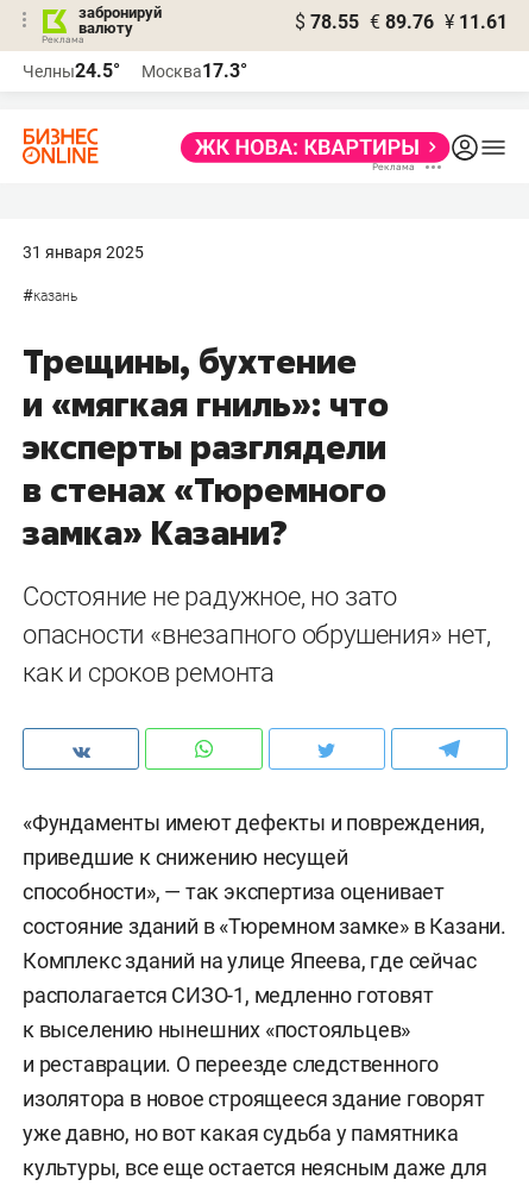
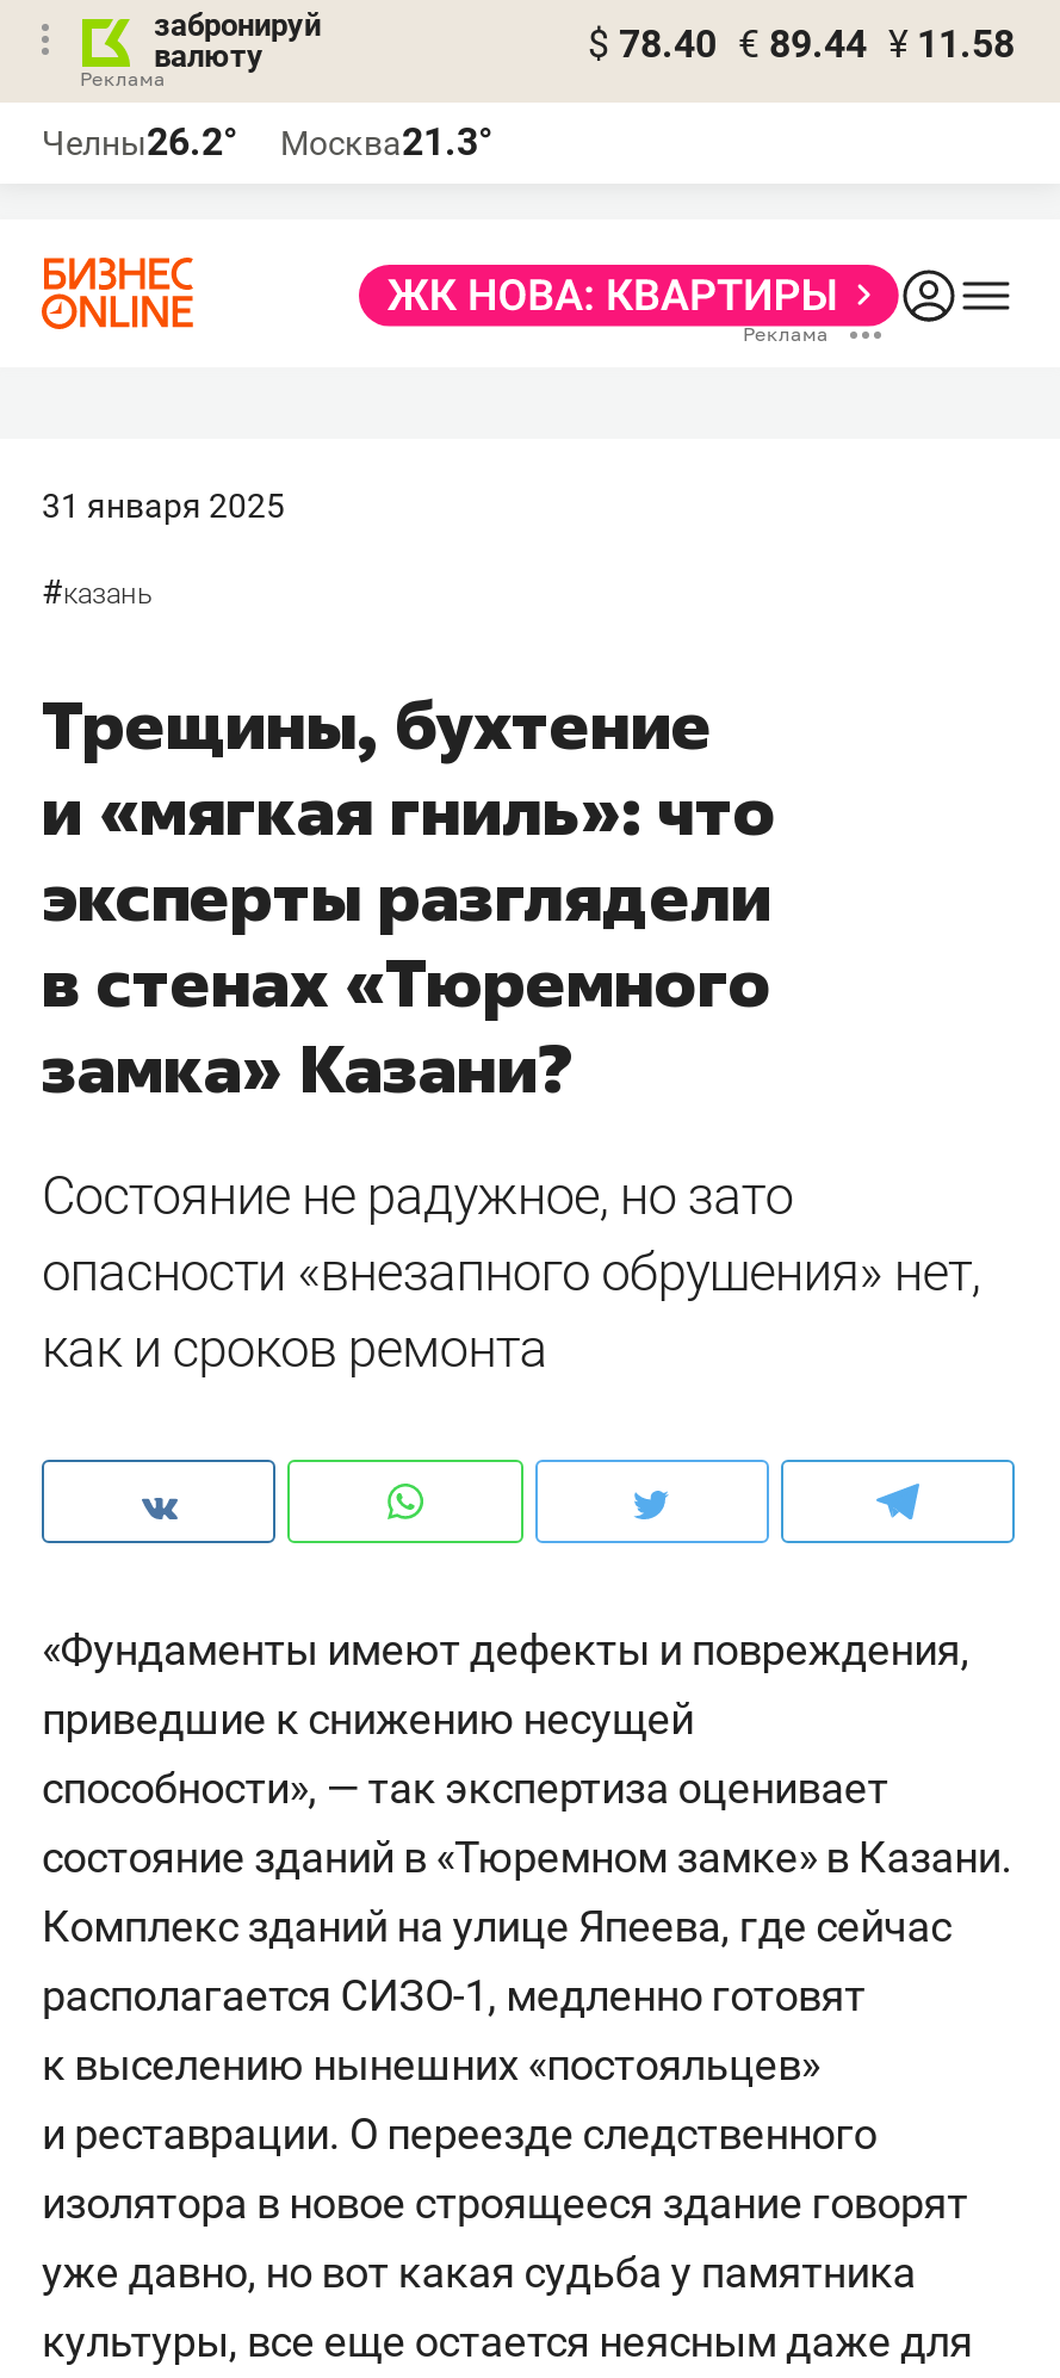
[295,11,508,33] $ 78.55 € 89.76 ¥ 11.61 -> [588,21,1015,67] $ 78.40 € 89.44 ¥ 11.58
[23,59,120,82] Челны24.5° -> [42,119,237,165] Челны26.2°
[141,59,247,82] Москва17.3° -> [280,119,492,165] Москва21.3°

